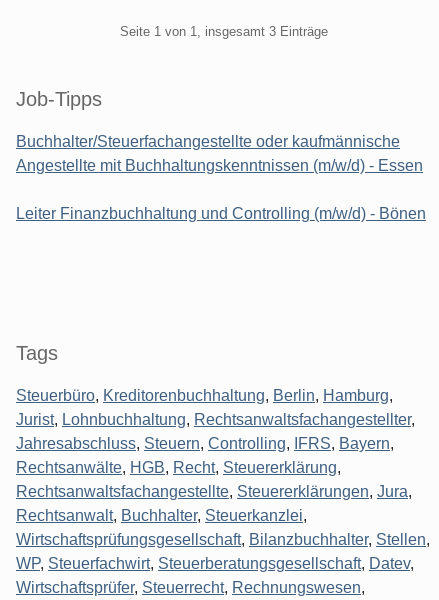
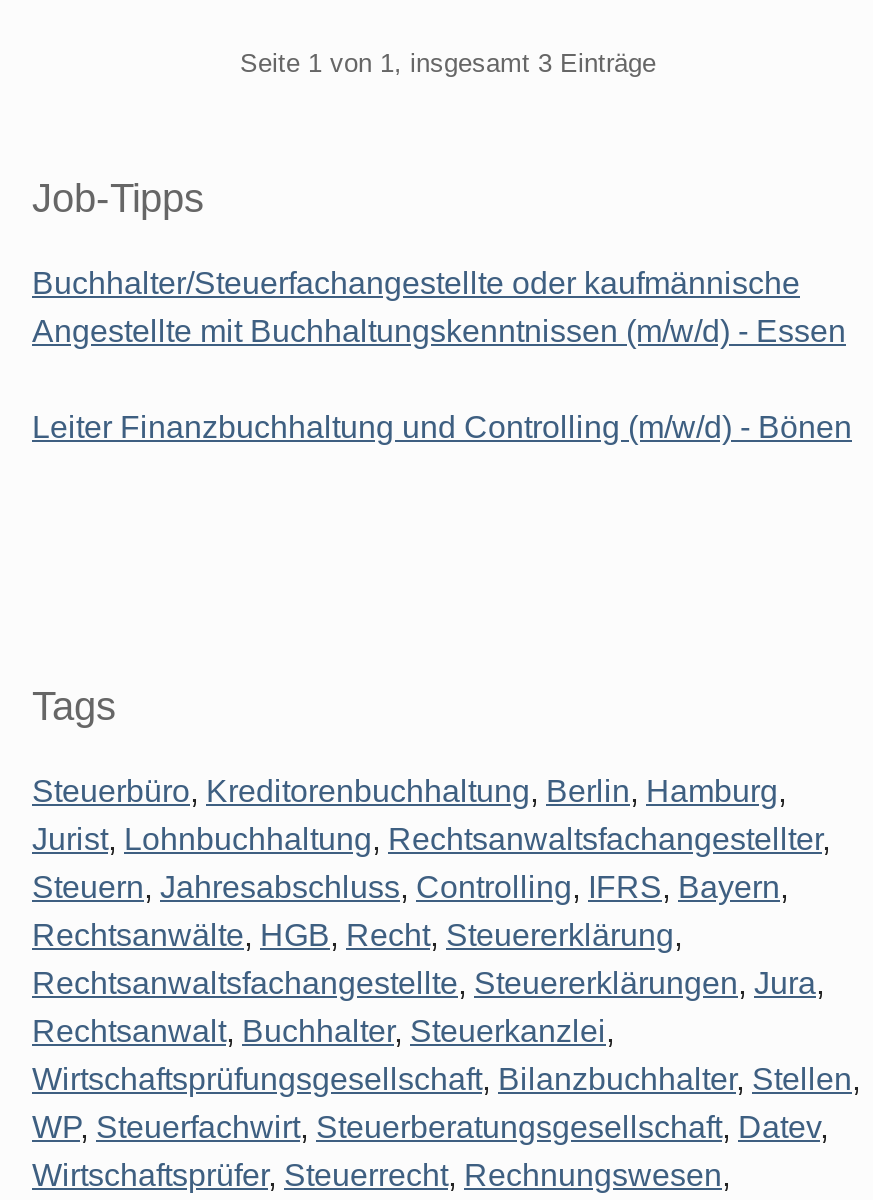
[16,435,394,452] Jahresabschluss, Steuern, Controlling, IFRS, Bayern, -> [32,870,788,904] Steuern, Jahresabschluss, Controlling, IFRS, Bayern,

